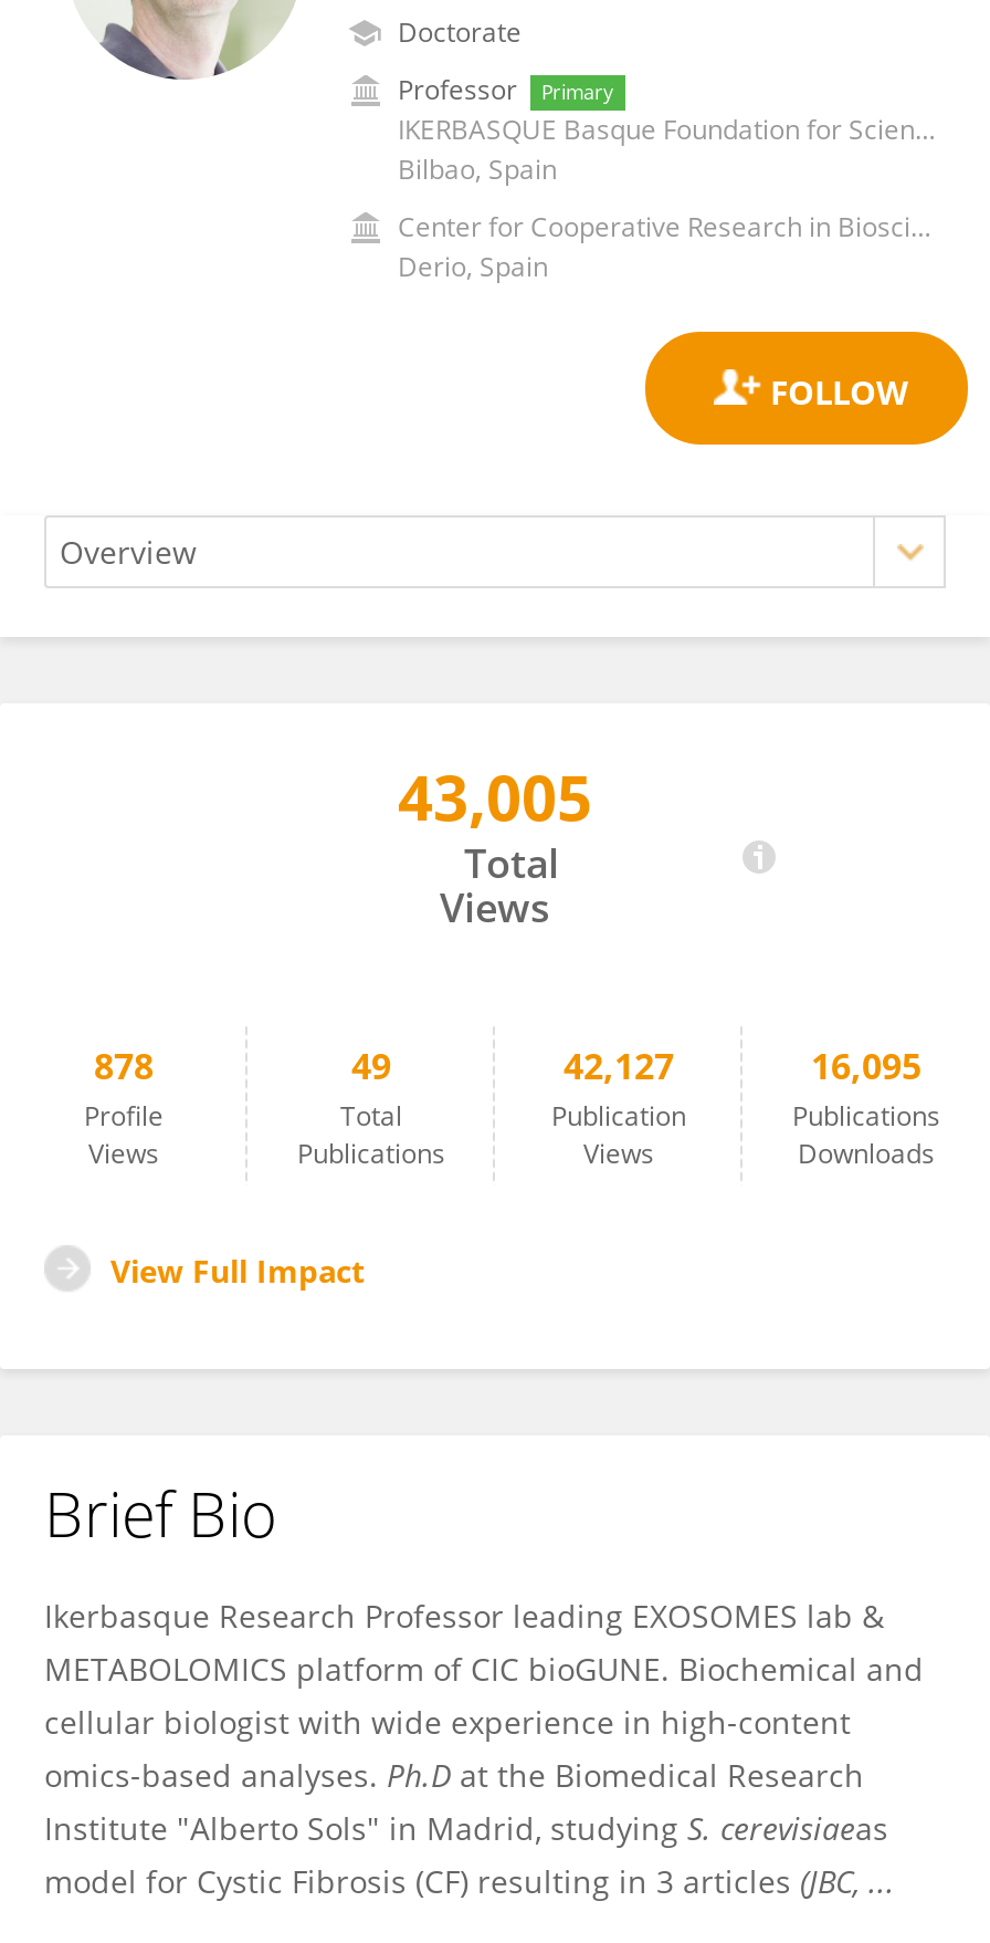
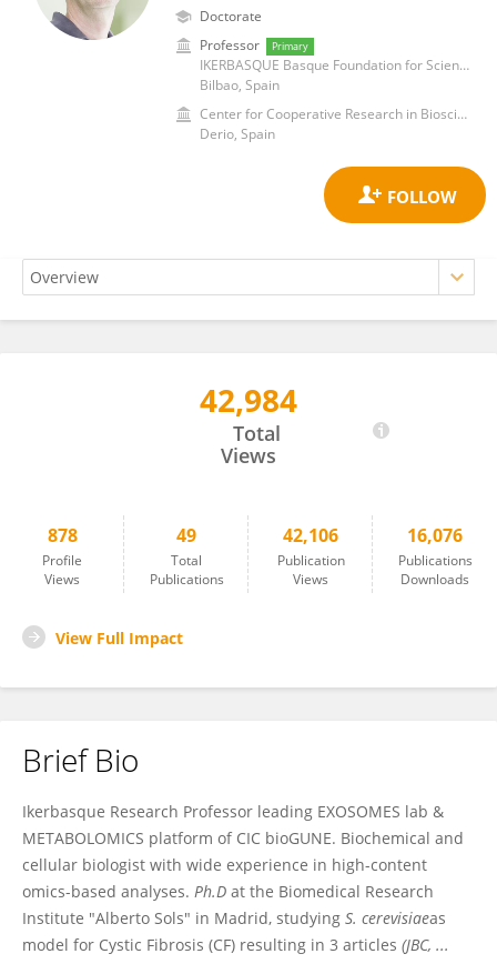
[398,754,592,838] 43,005 -> [200,379,297,421] 42,984
[564,1042,674,1090] 42,127 -> [283,523,338,548] 42,106
[811,1042,921,1090] 16,095 -> [407,523,463,548] 16,076

